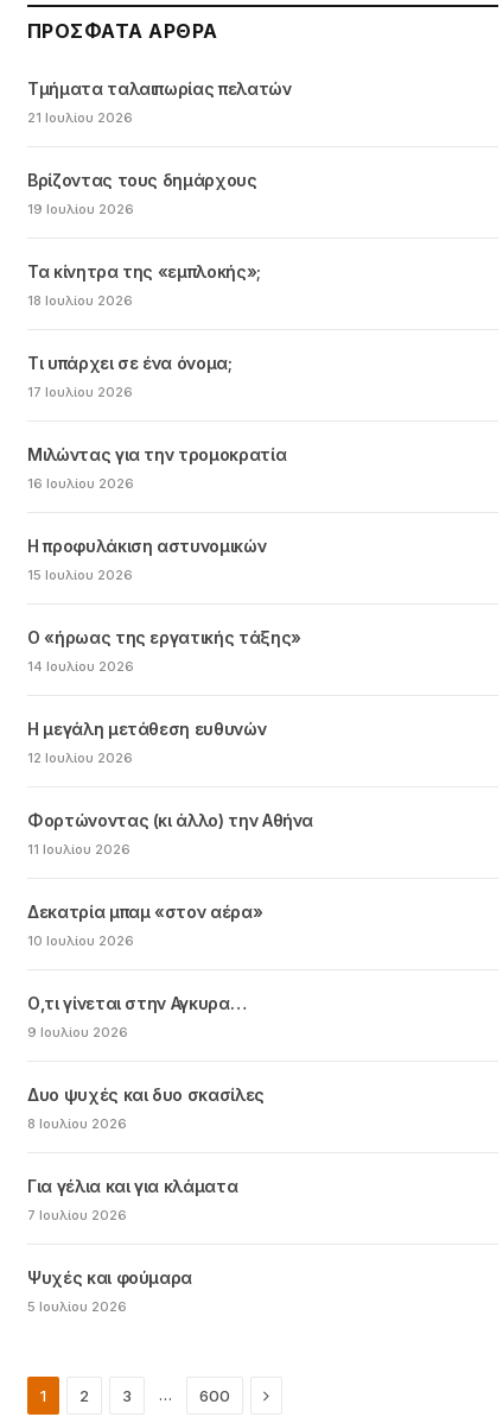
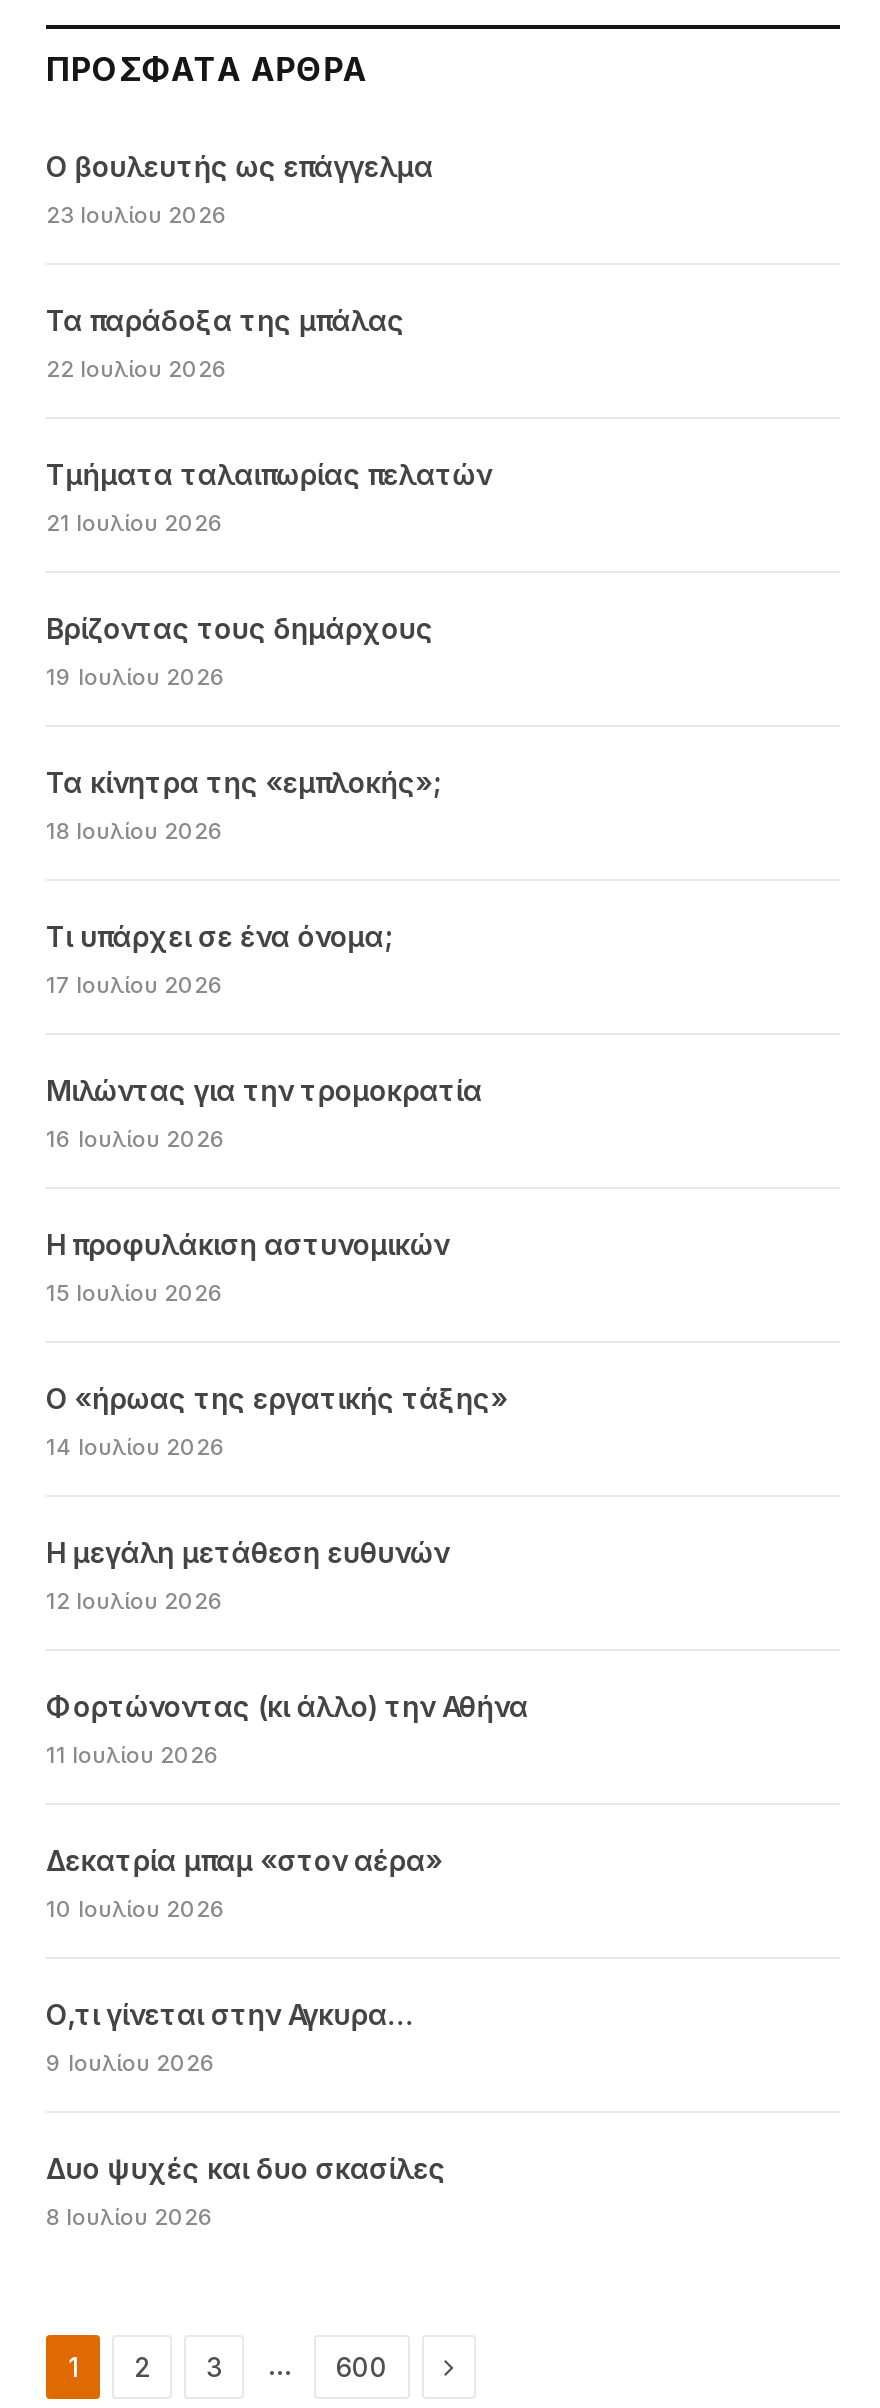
none -> [46,148,433,382] Ο βουλευτής ως επάγγελμα | 23 Ιουλίου 2026 | Τα παράδοξα της μπάλας | 22 Ιουλίου 2026
moved [27,78,313,1132] -> [46,456,528,2230]: Τμήματα ταλαιπωρίας πελατών | 21 Ιουλίου 2026 | Βρίζοντας τους δημάρχους | ... | Δυο ψυχές και δυο σκασίλες | 8 Ιουλίου 2026
[27,1176,238,1314] Για γέλια και για κλάματα | 7 Ιουλίου 2026 | Ψυχές και φούμαρα | 5 Ιουλίου 2026 -> none

